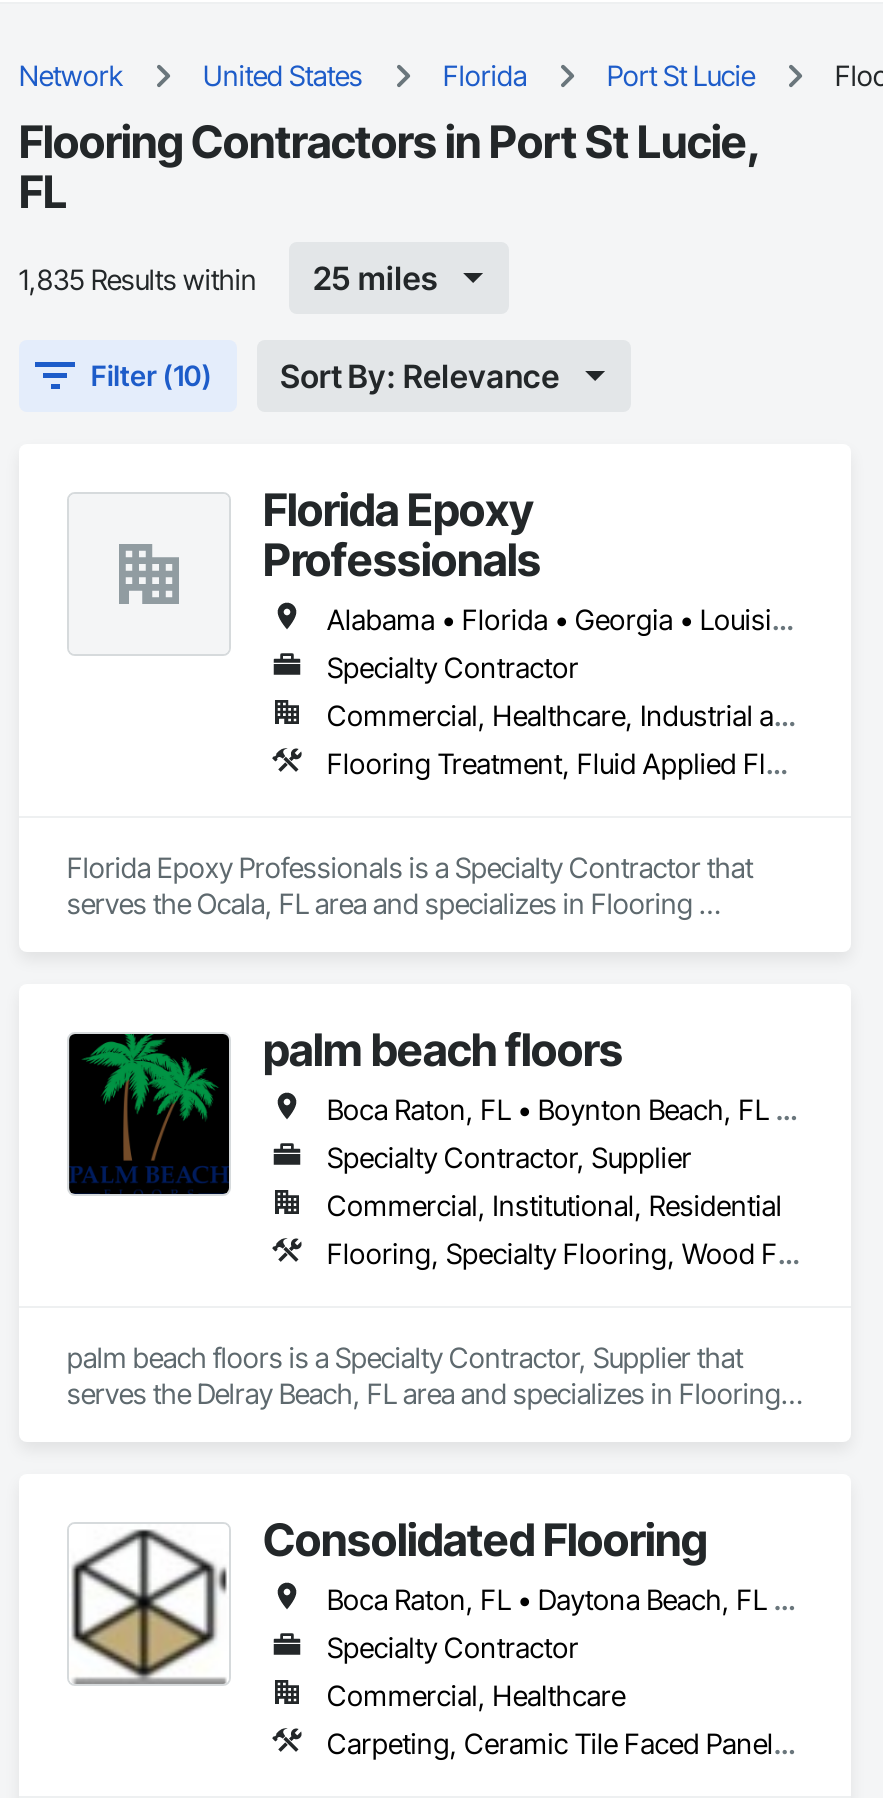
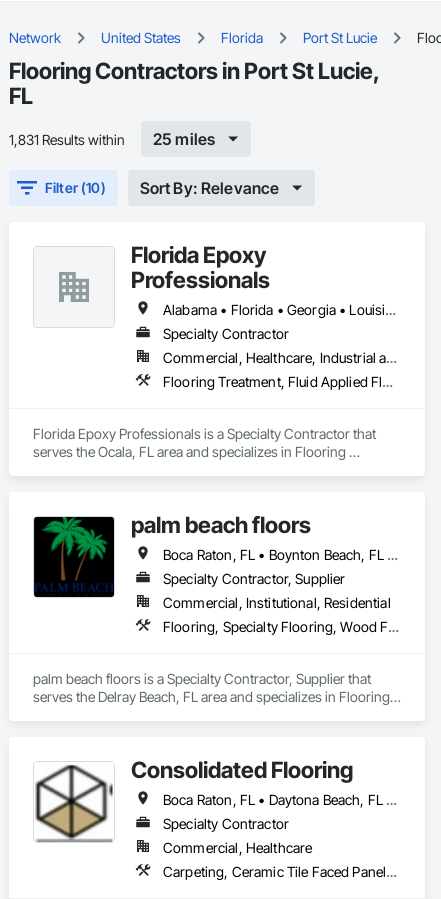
[19,261,257,295] 1,835 Results within -> [9,130,125,147] 1,831 Results within

